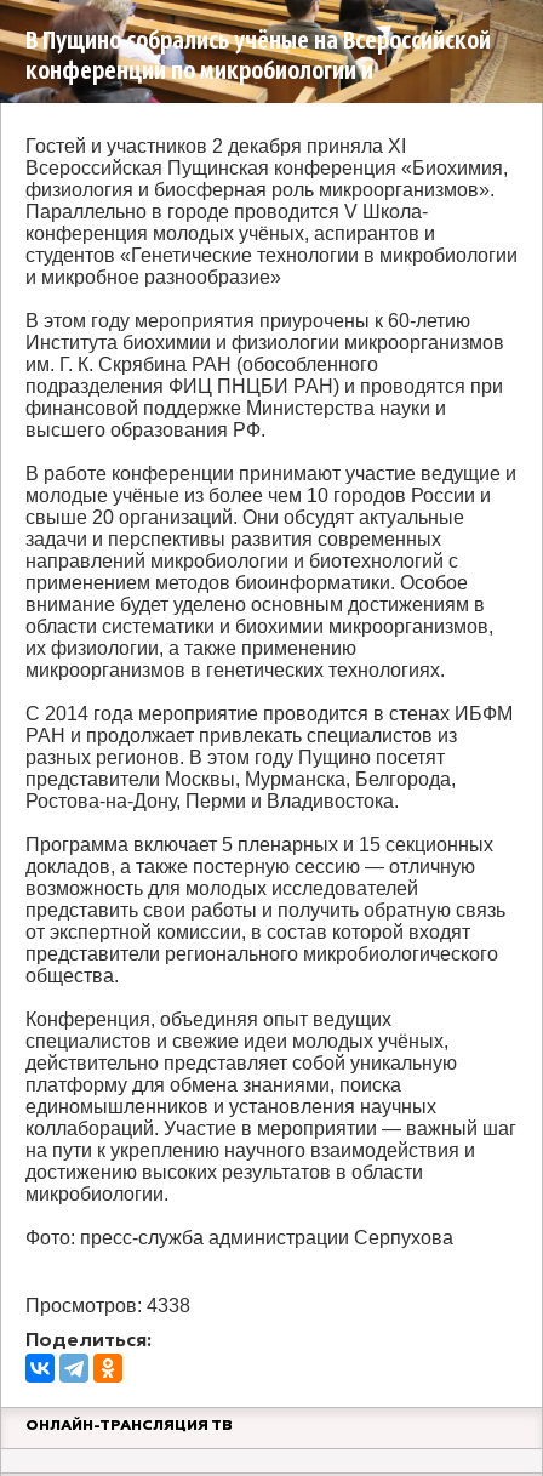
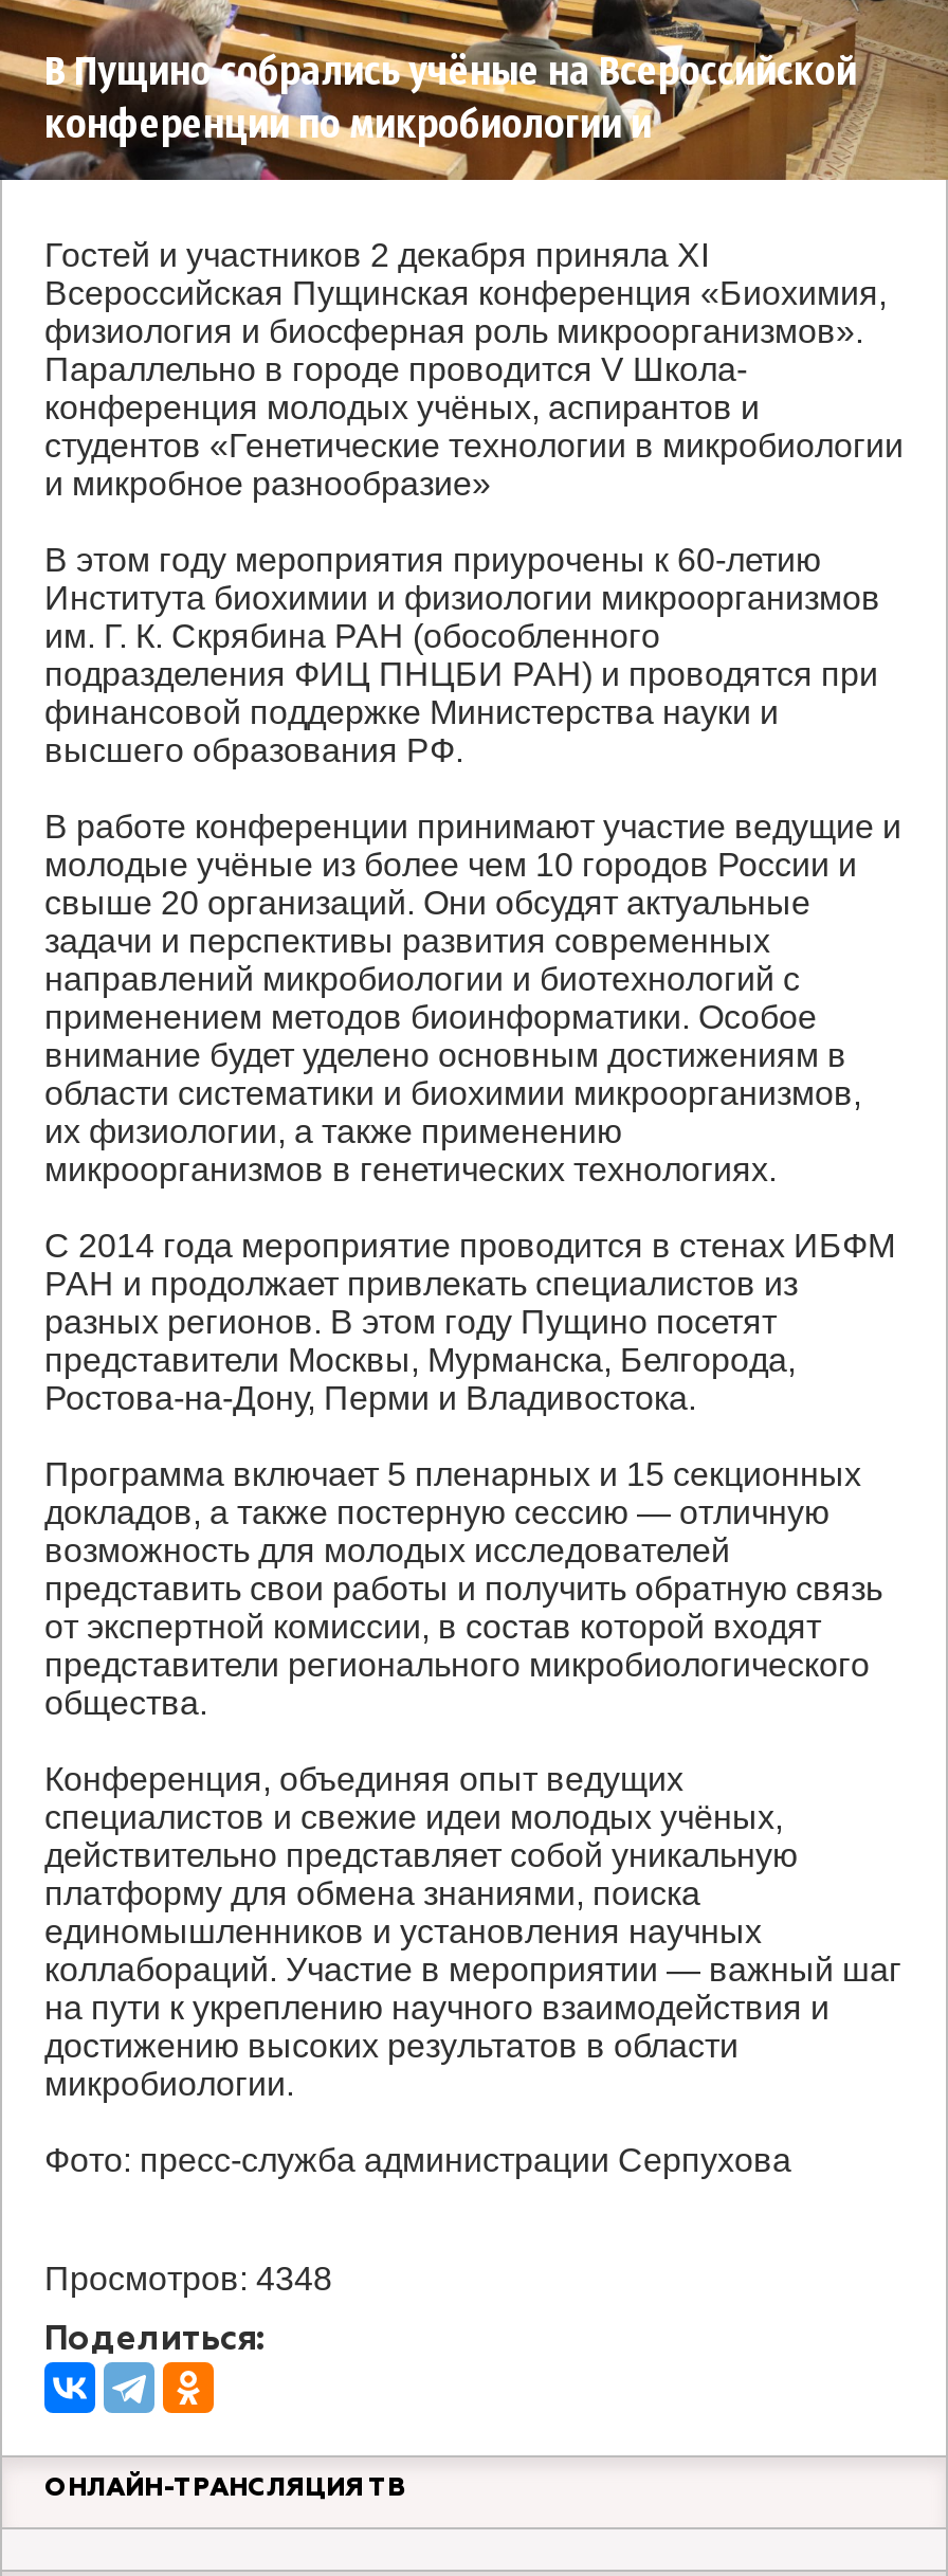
[25,1295,190,1315] Просмотров: 4338 -> [44,2260,332,2296] Просмотров: 4348

